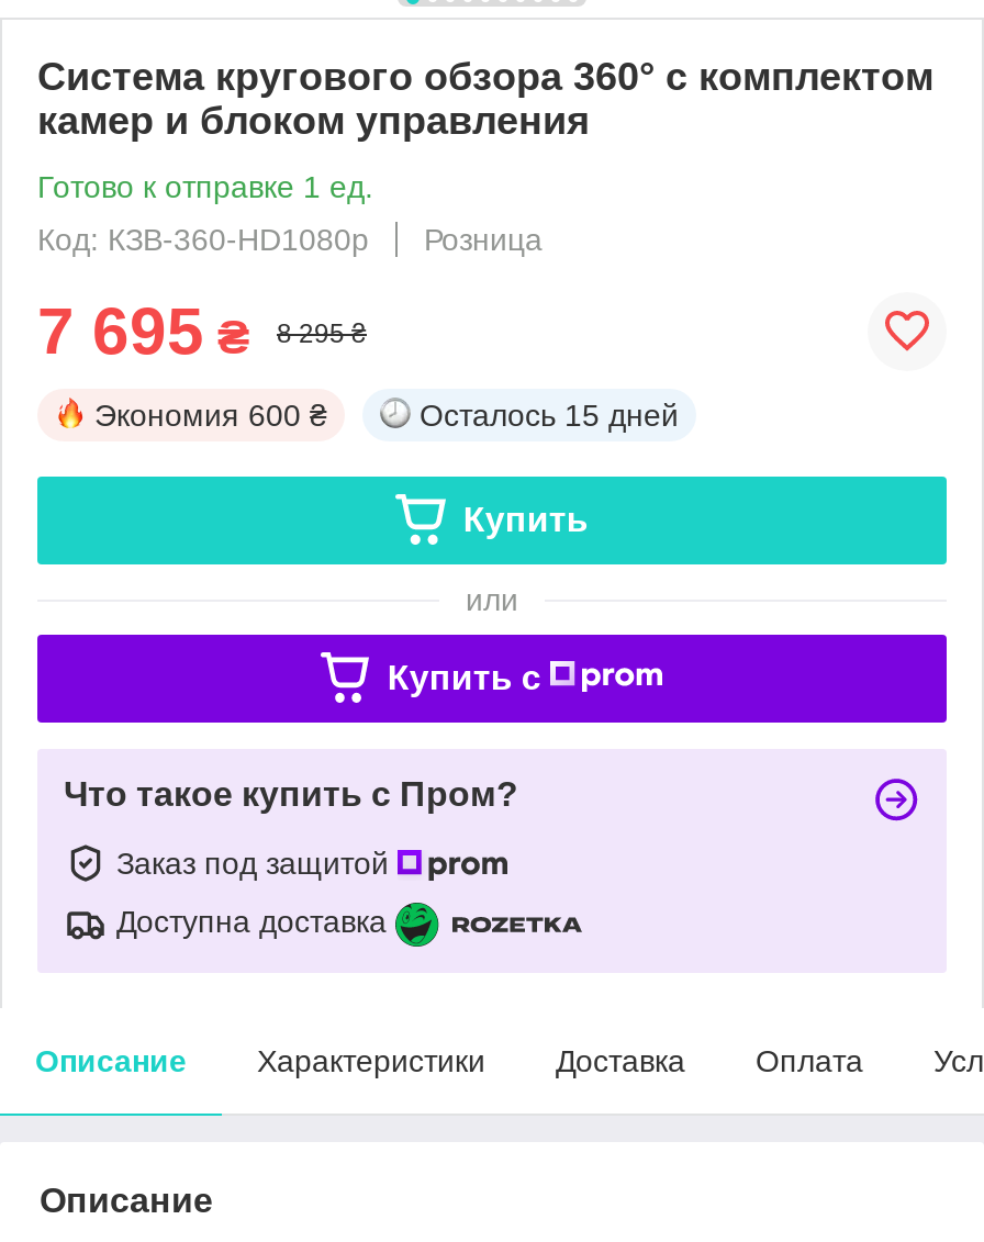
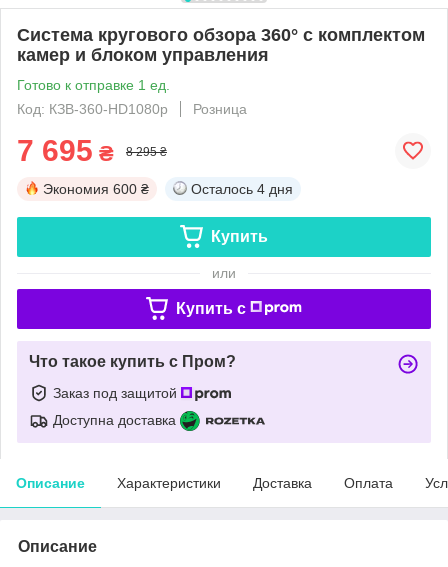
[420,397,679,432] Осталось 15 дней -> [191,181,293,197] Осталось 4 дня

